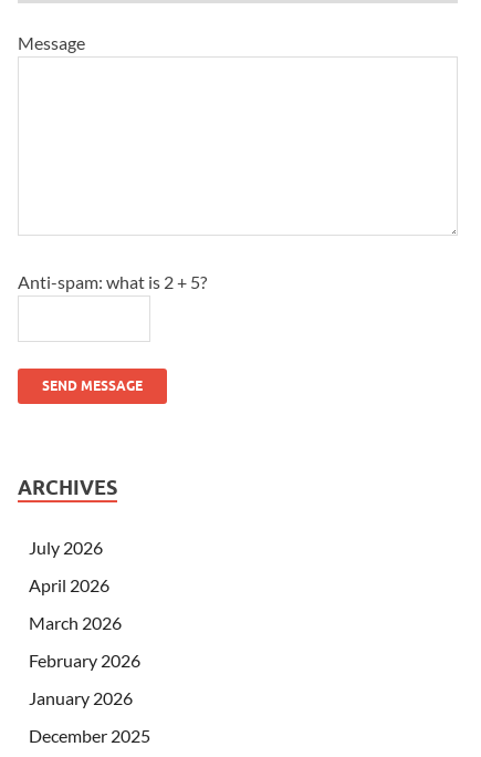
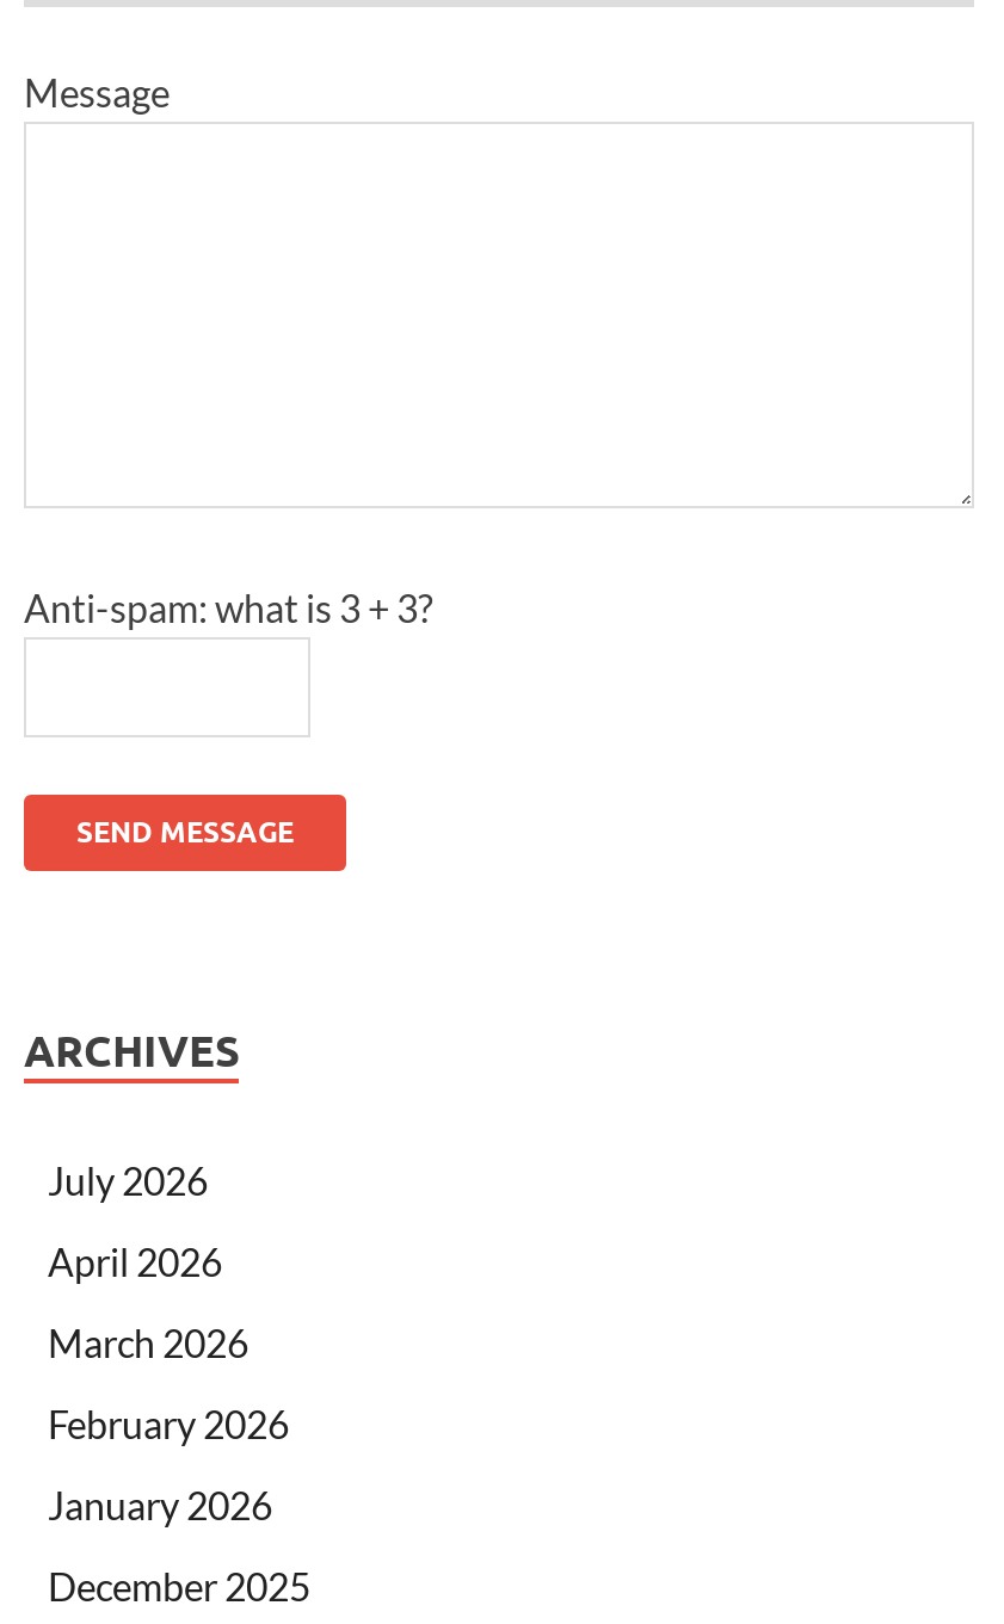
[18,272,207,293] Anti-spam: what is 2 + 5? -> [24,586,432,631] Anti-spam: what is 3 + 3?

